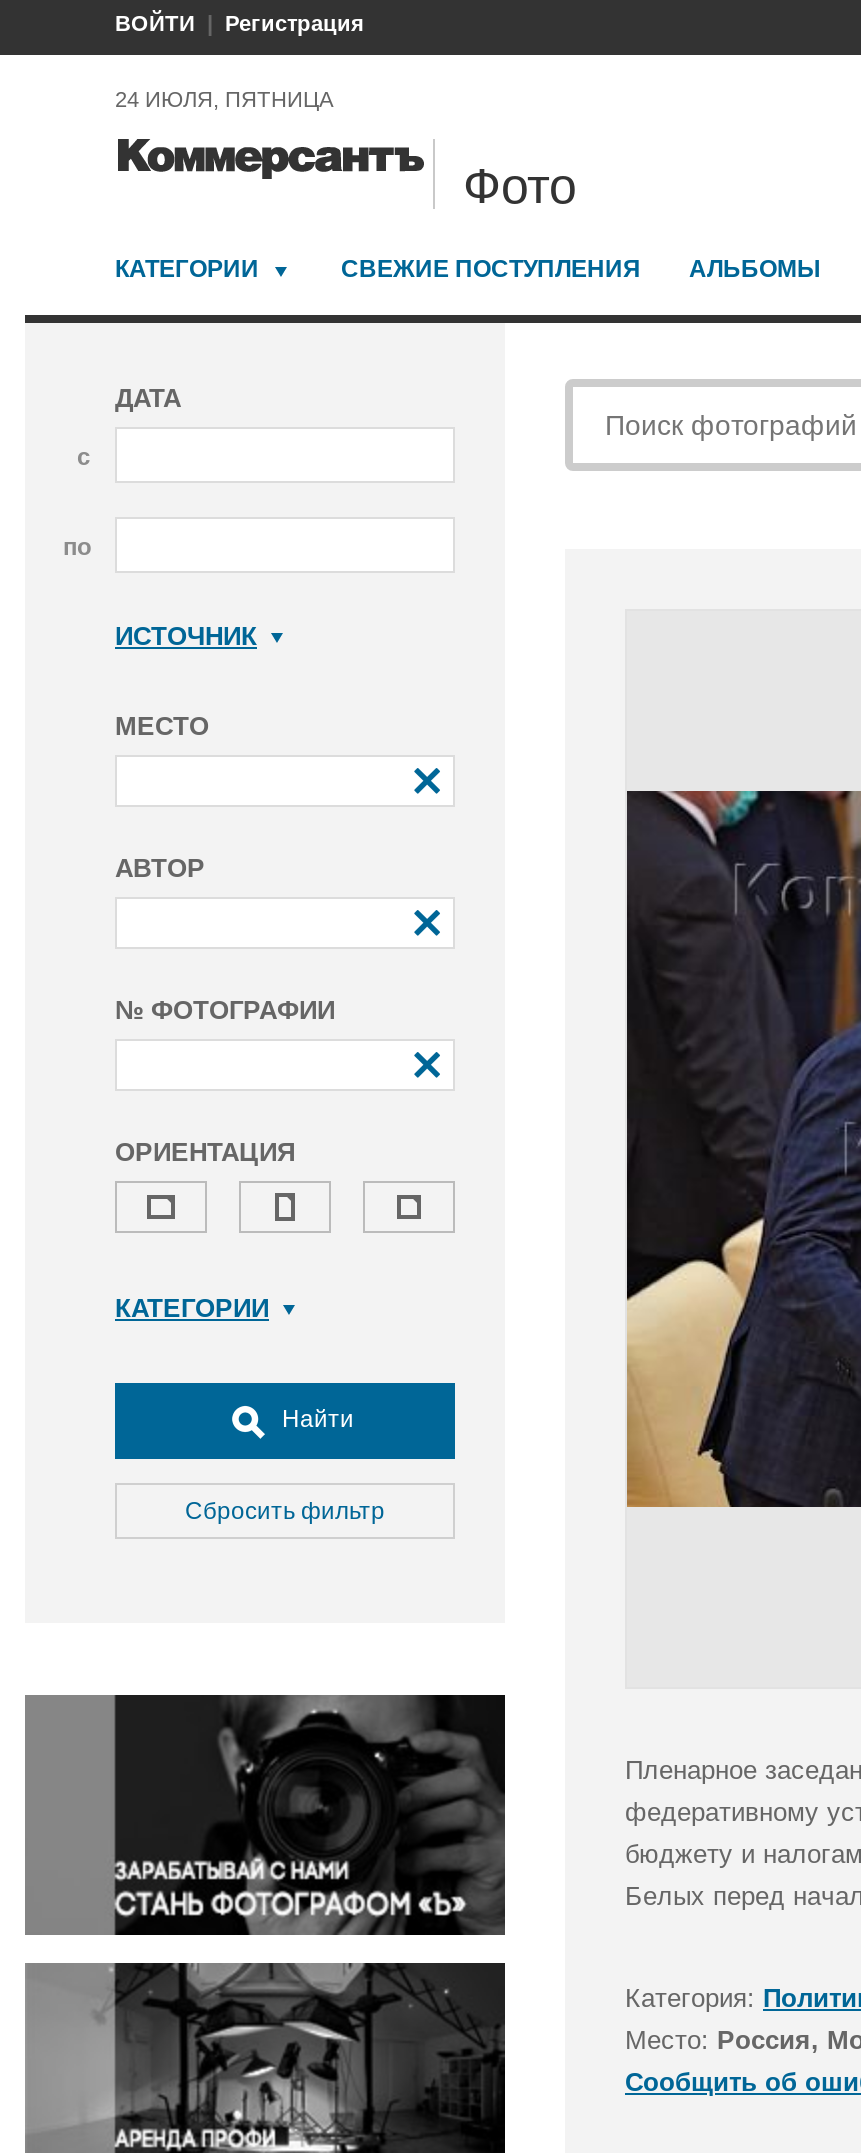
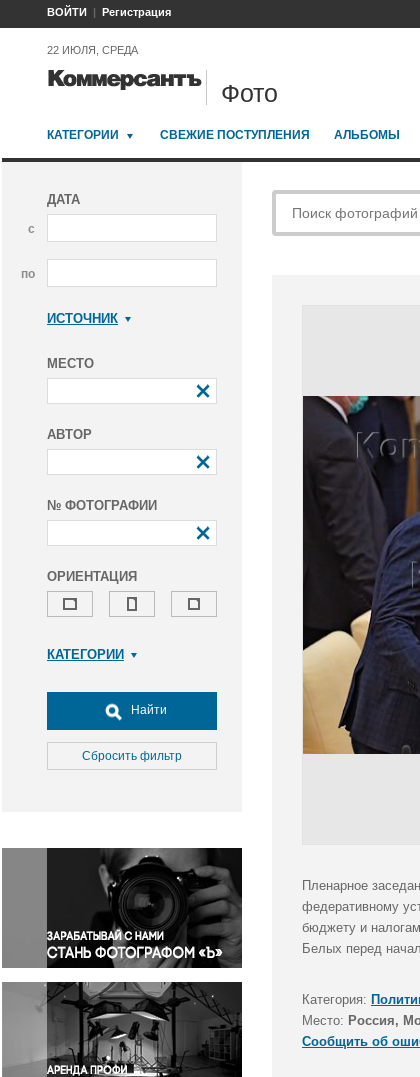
[115,87,333,111] 24 ИЮЛЯ, ПЯТНИЦА -> [47,44,138,56] 22 ИЮЛЯ, СРЕДА

